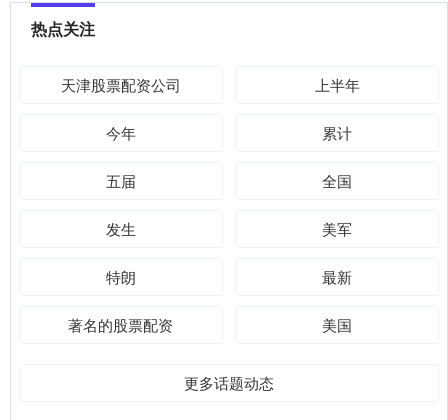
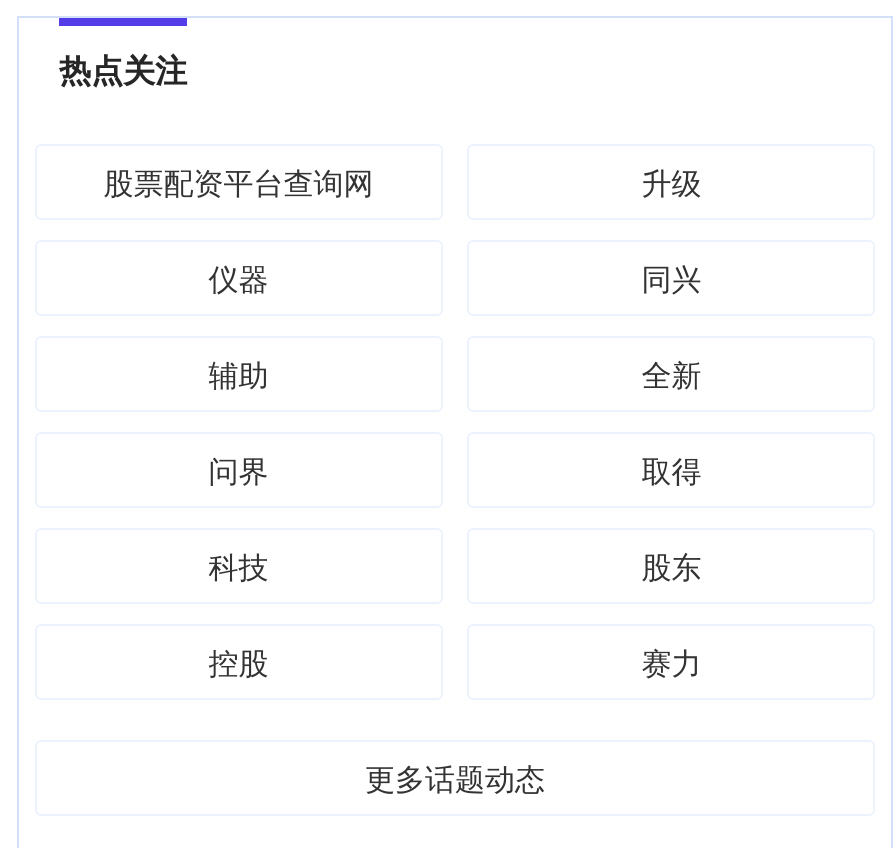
[61,74,360,95] 天津股票配资公司 | 上半年 -> [104,160,701,202] 股票配资平台查询网 | 升级
[106,122,352,143] 今年 | 累计 -> [209,256,701,298] 仪器 | 同兴
[106,170,352,191] 五届 | 全国 -> [209,352,701,394] 辅助 | 全新
[106,218,352,239] 发生 | 美军 -> [209,448,701,490] 问界 | 取得
[106,266,352,287] 特朗 | 最新 -> [209,544,701,586] 科技 | 股东
[68,314,352,335] 著名的股票配资 | 美国 -> [209,640,701,682] 控股 | 赛力

